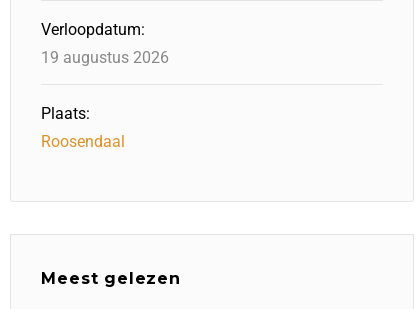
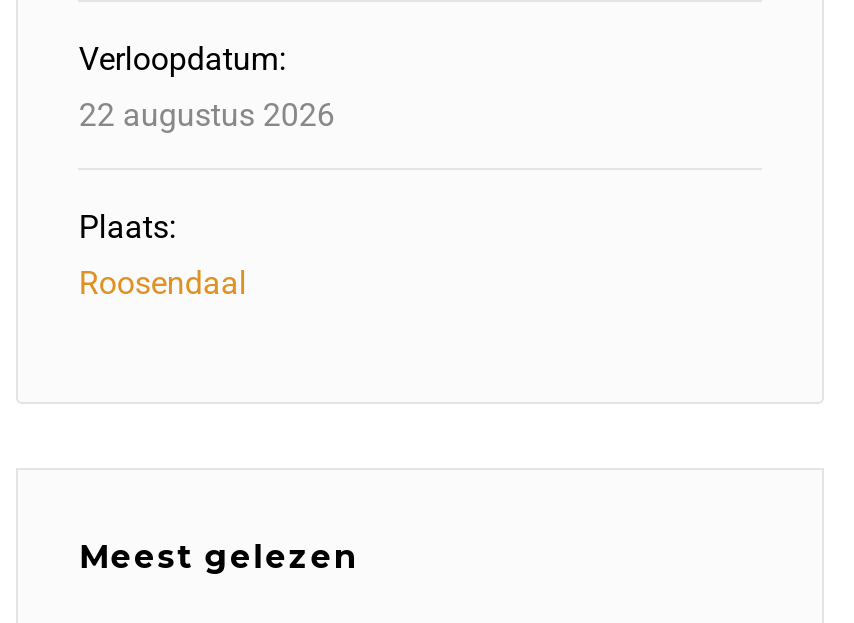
[41,48,169,67] 19 augustus 2026 -> [79,96,335,134] 22 augustus 2026

